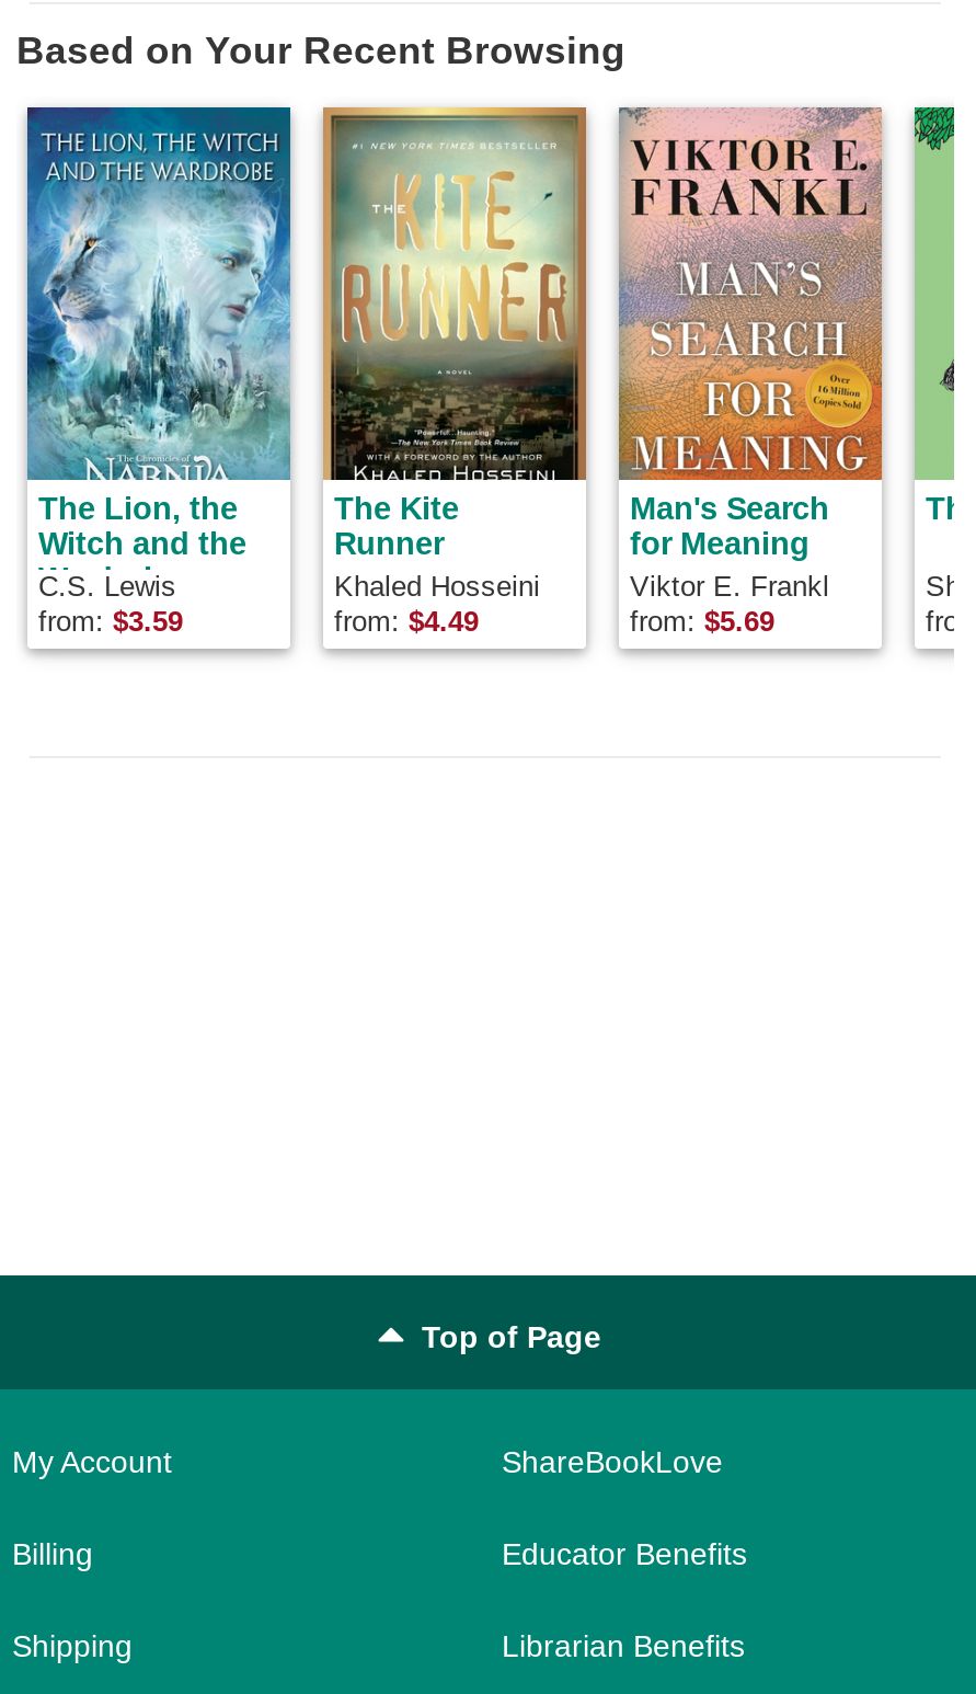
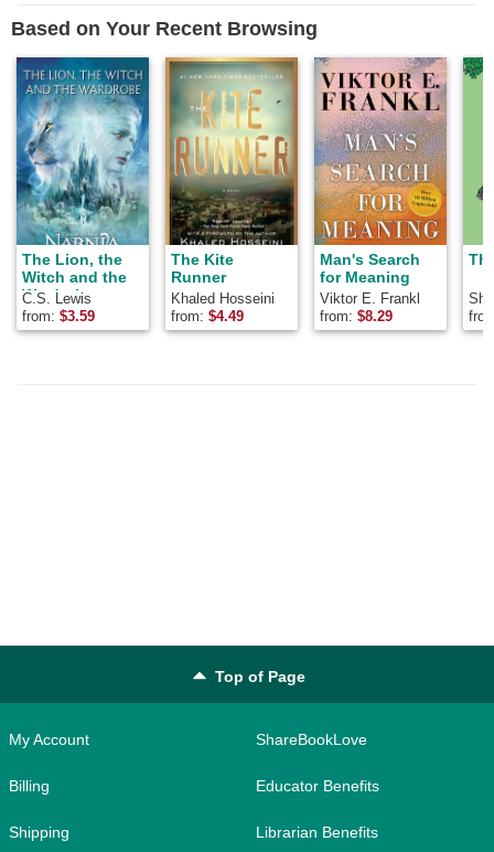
[630,605,774,638] from: $5.69 -> [320,308,393,324] from: $8.29

